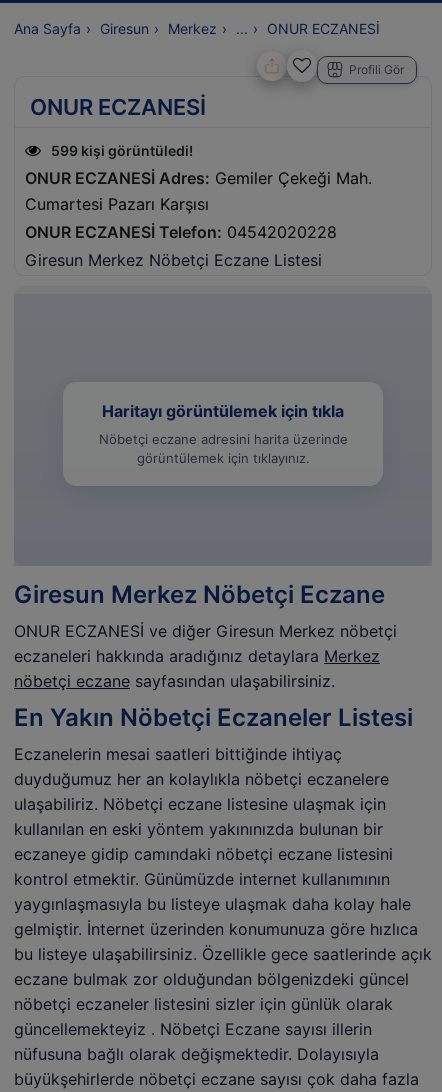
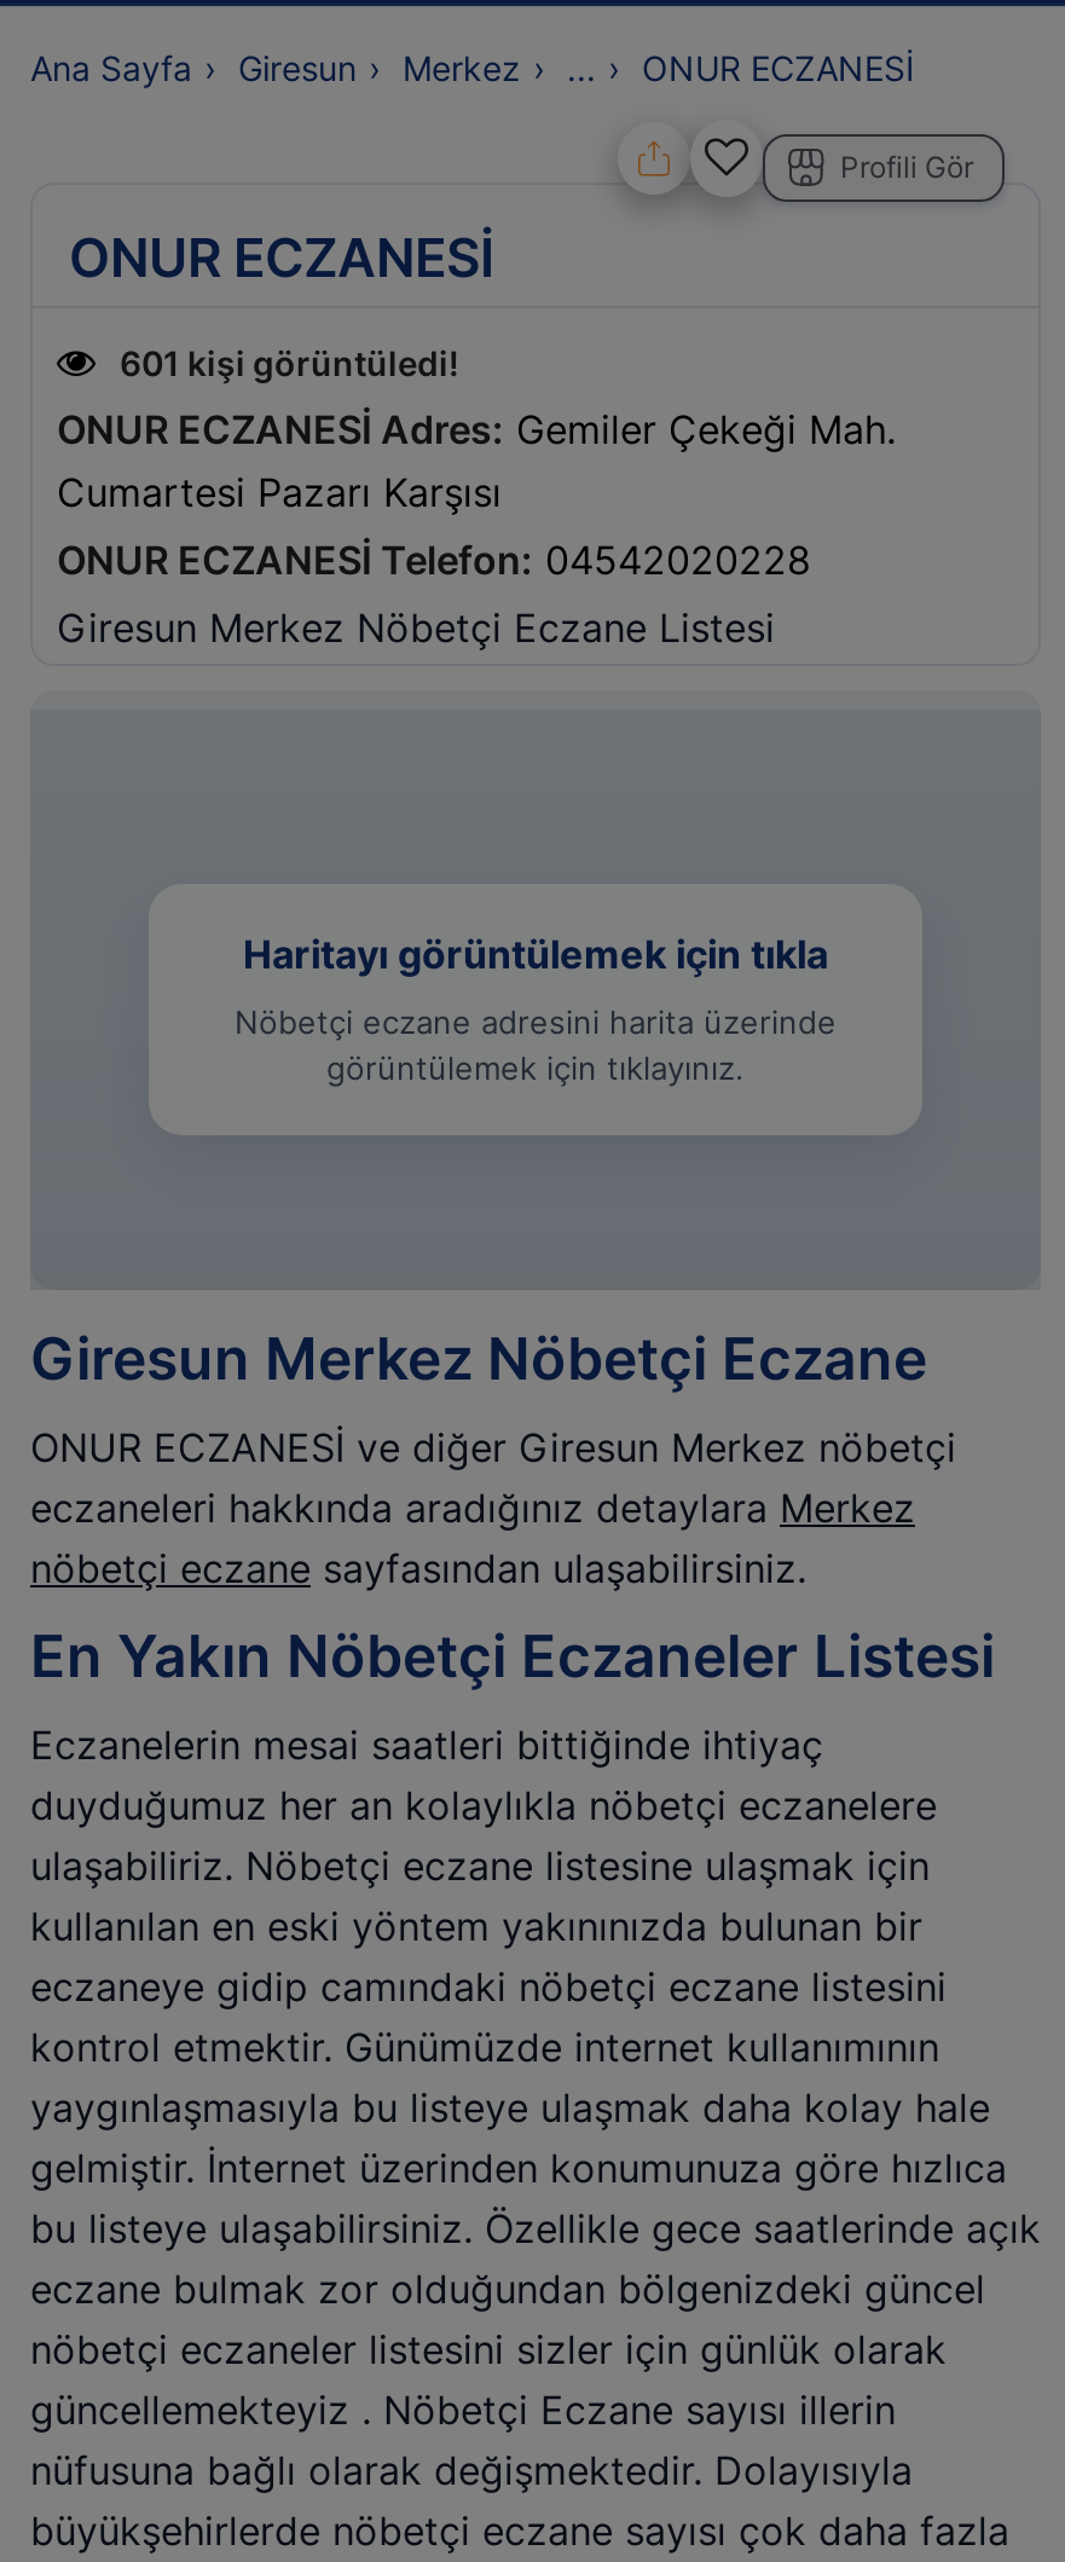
[51,142,193,159] 599 kişi görüntüledi! -> [120,342,458,383] 601 kişi görüntüledi!

